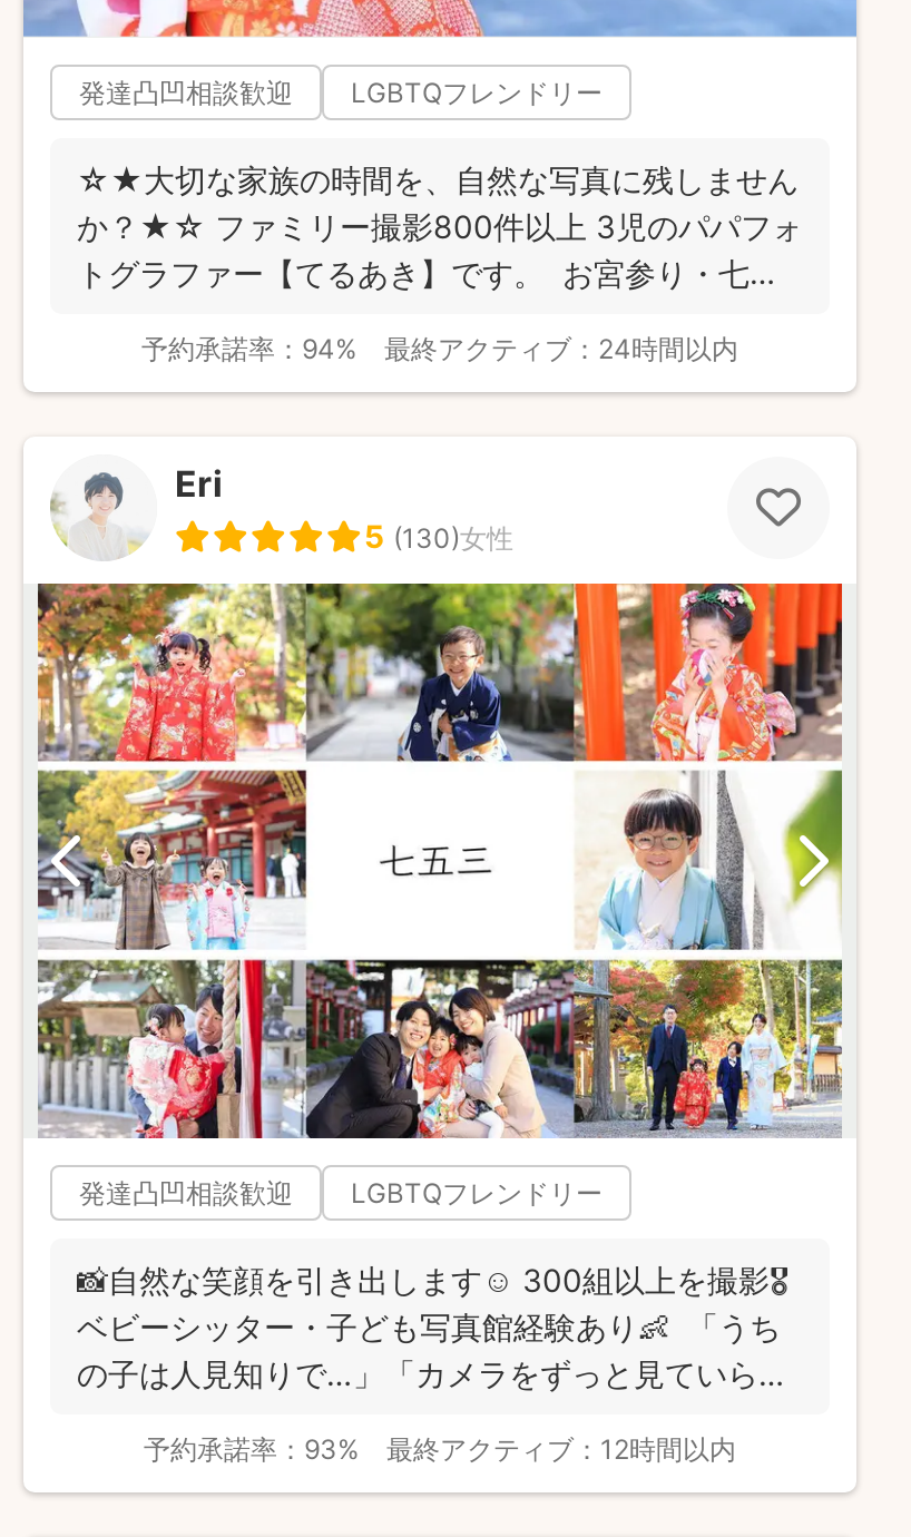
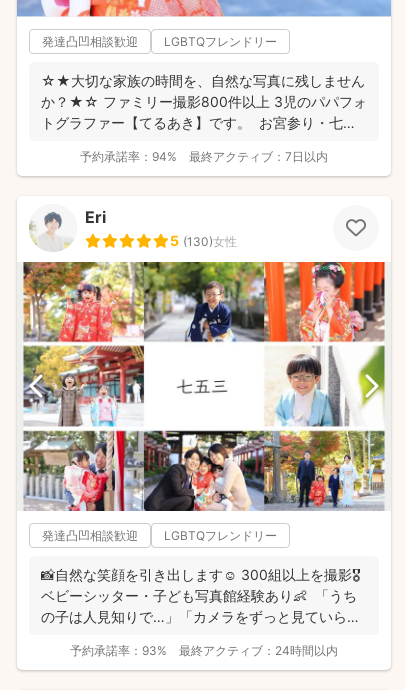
moved [384,331,738,365] -> [179,643,338,658]: 最終アクティブ：24時間以内
none -> [189,149,328,164] 最終アクティブ：7日以内
[386,1432,736,1466] 最終アクティブ：12時間以内 -> none

